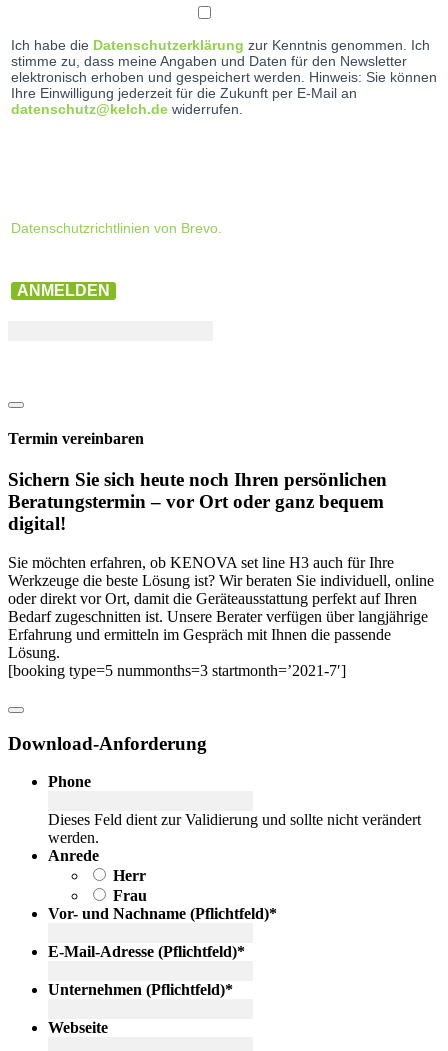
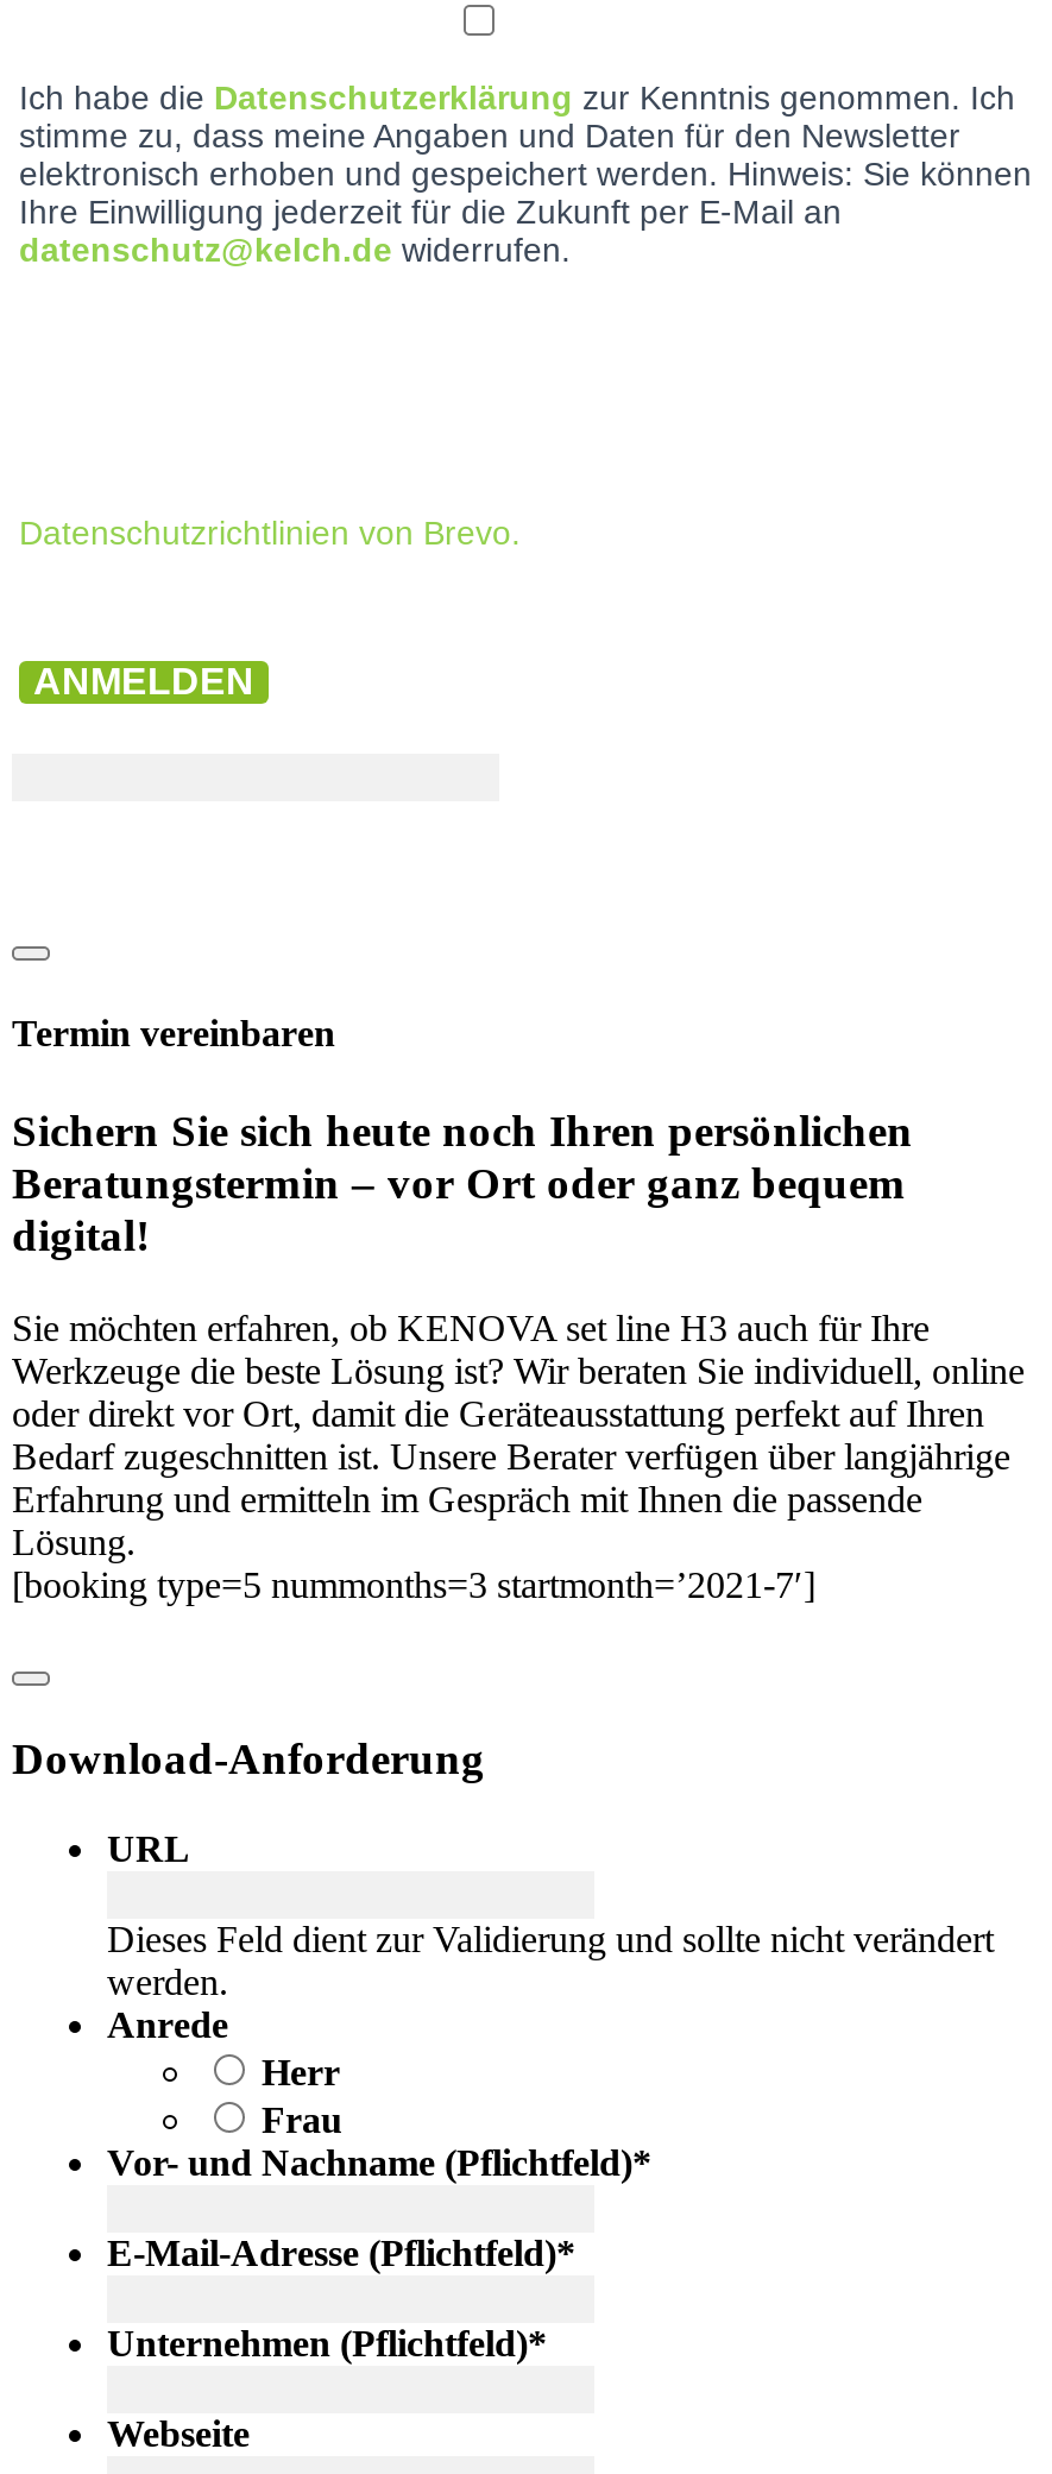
[48,773,91,790] Phone -> [107,1830,190,1870] URL

